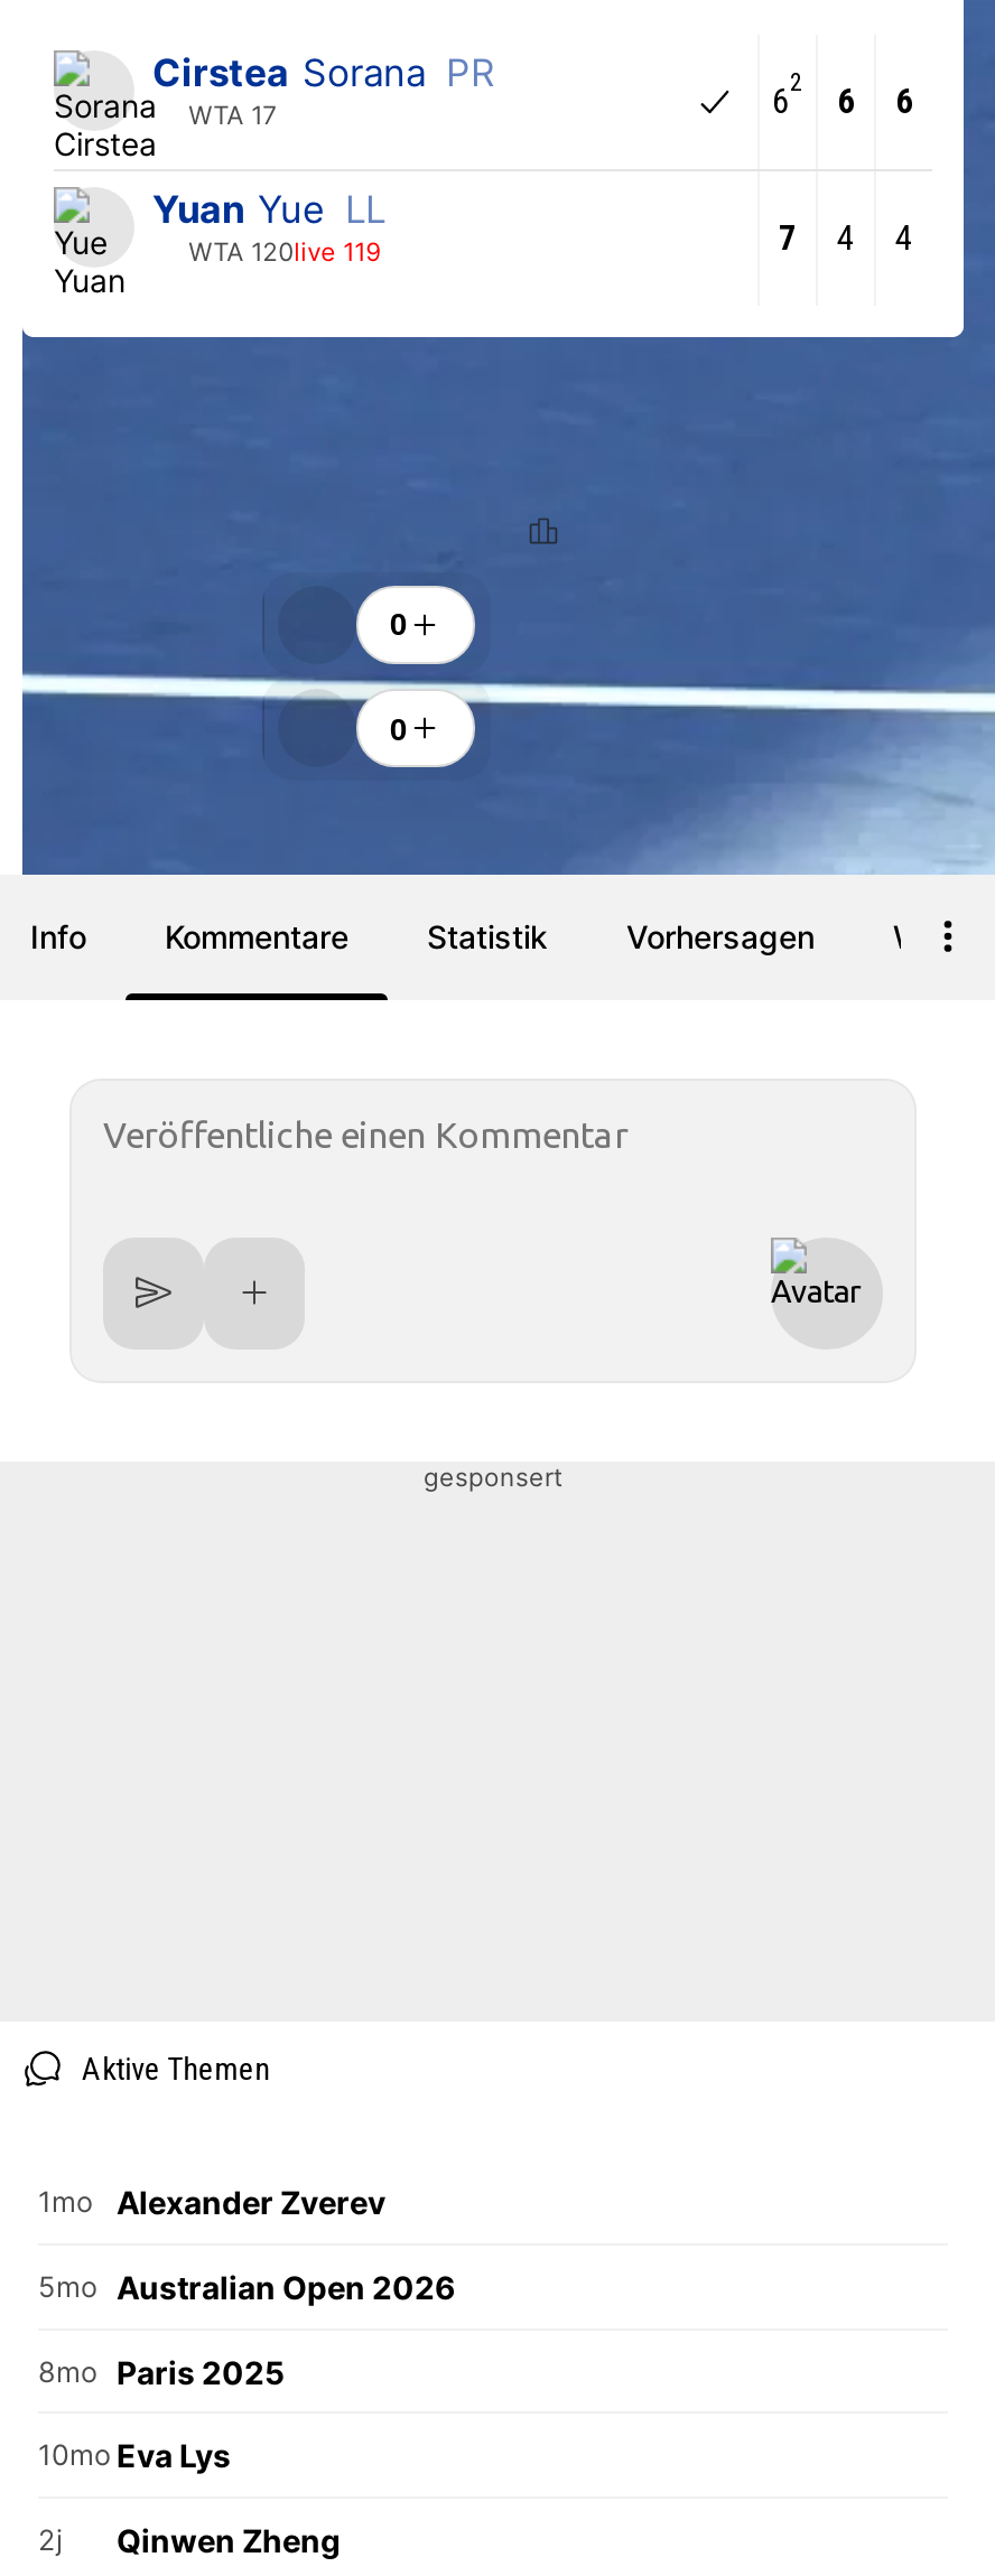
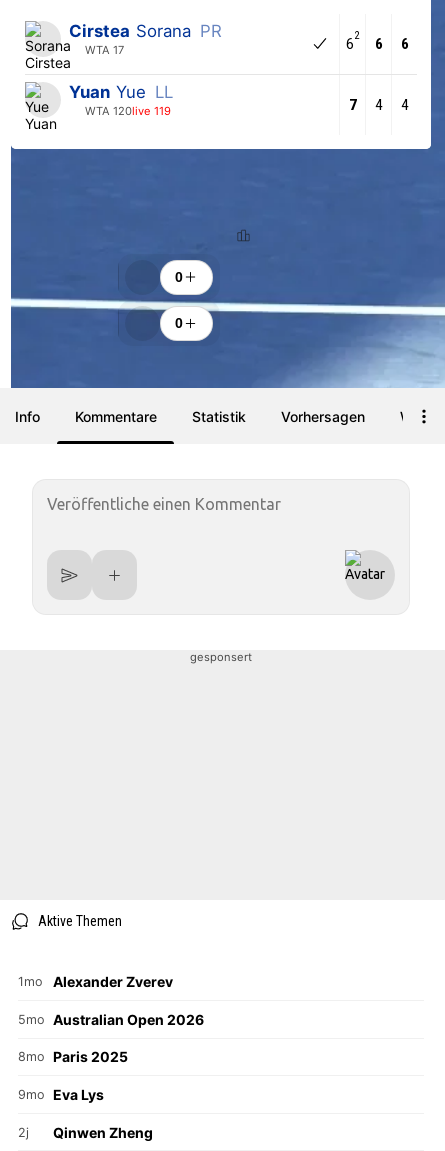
[38,2436,231,2474] 10mo Eva Lys -> [18,1086,104,1103] 9mo Eva Lys

